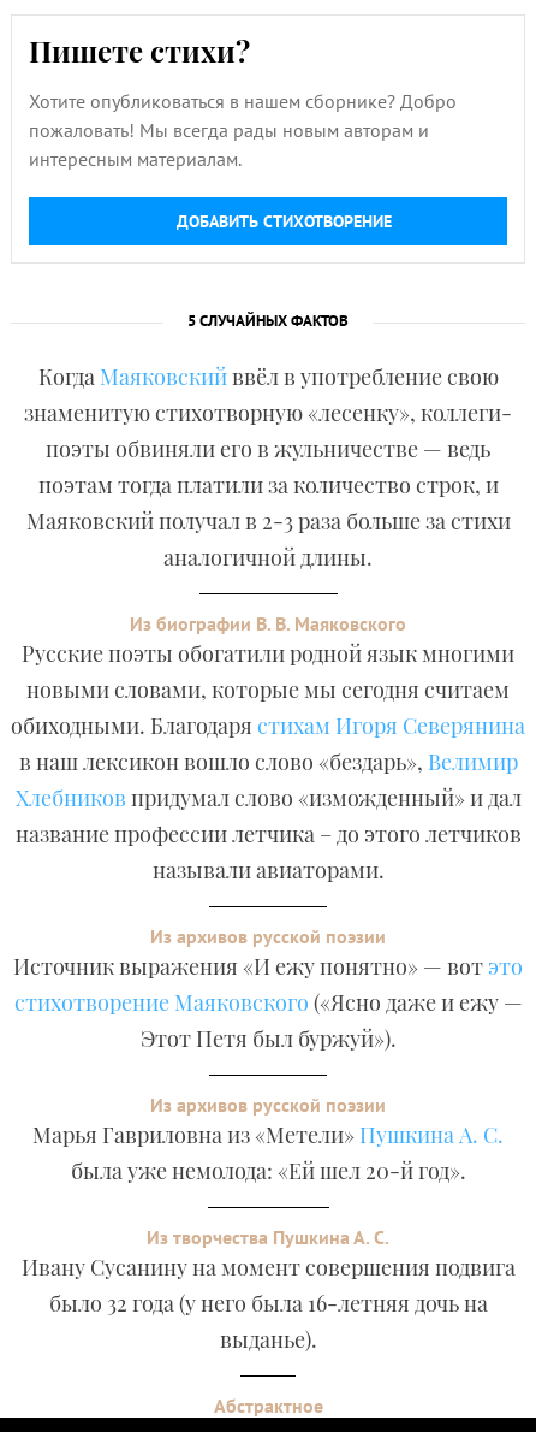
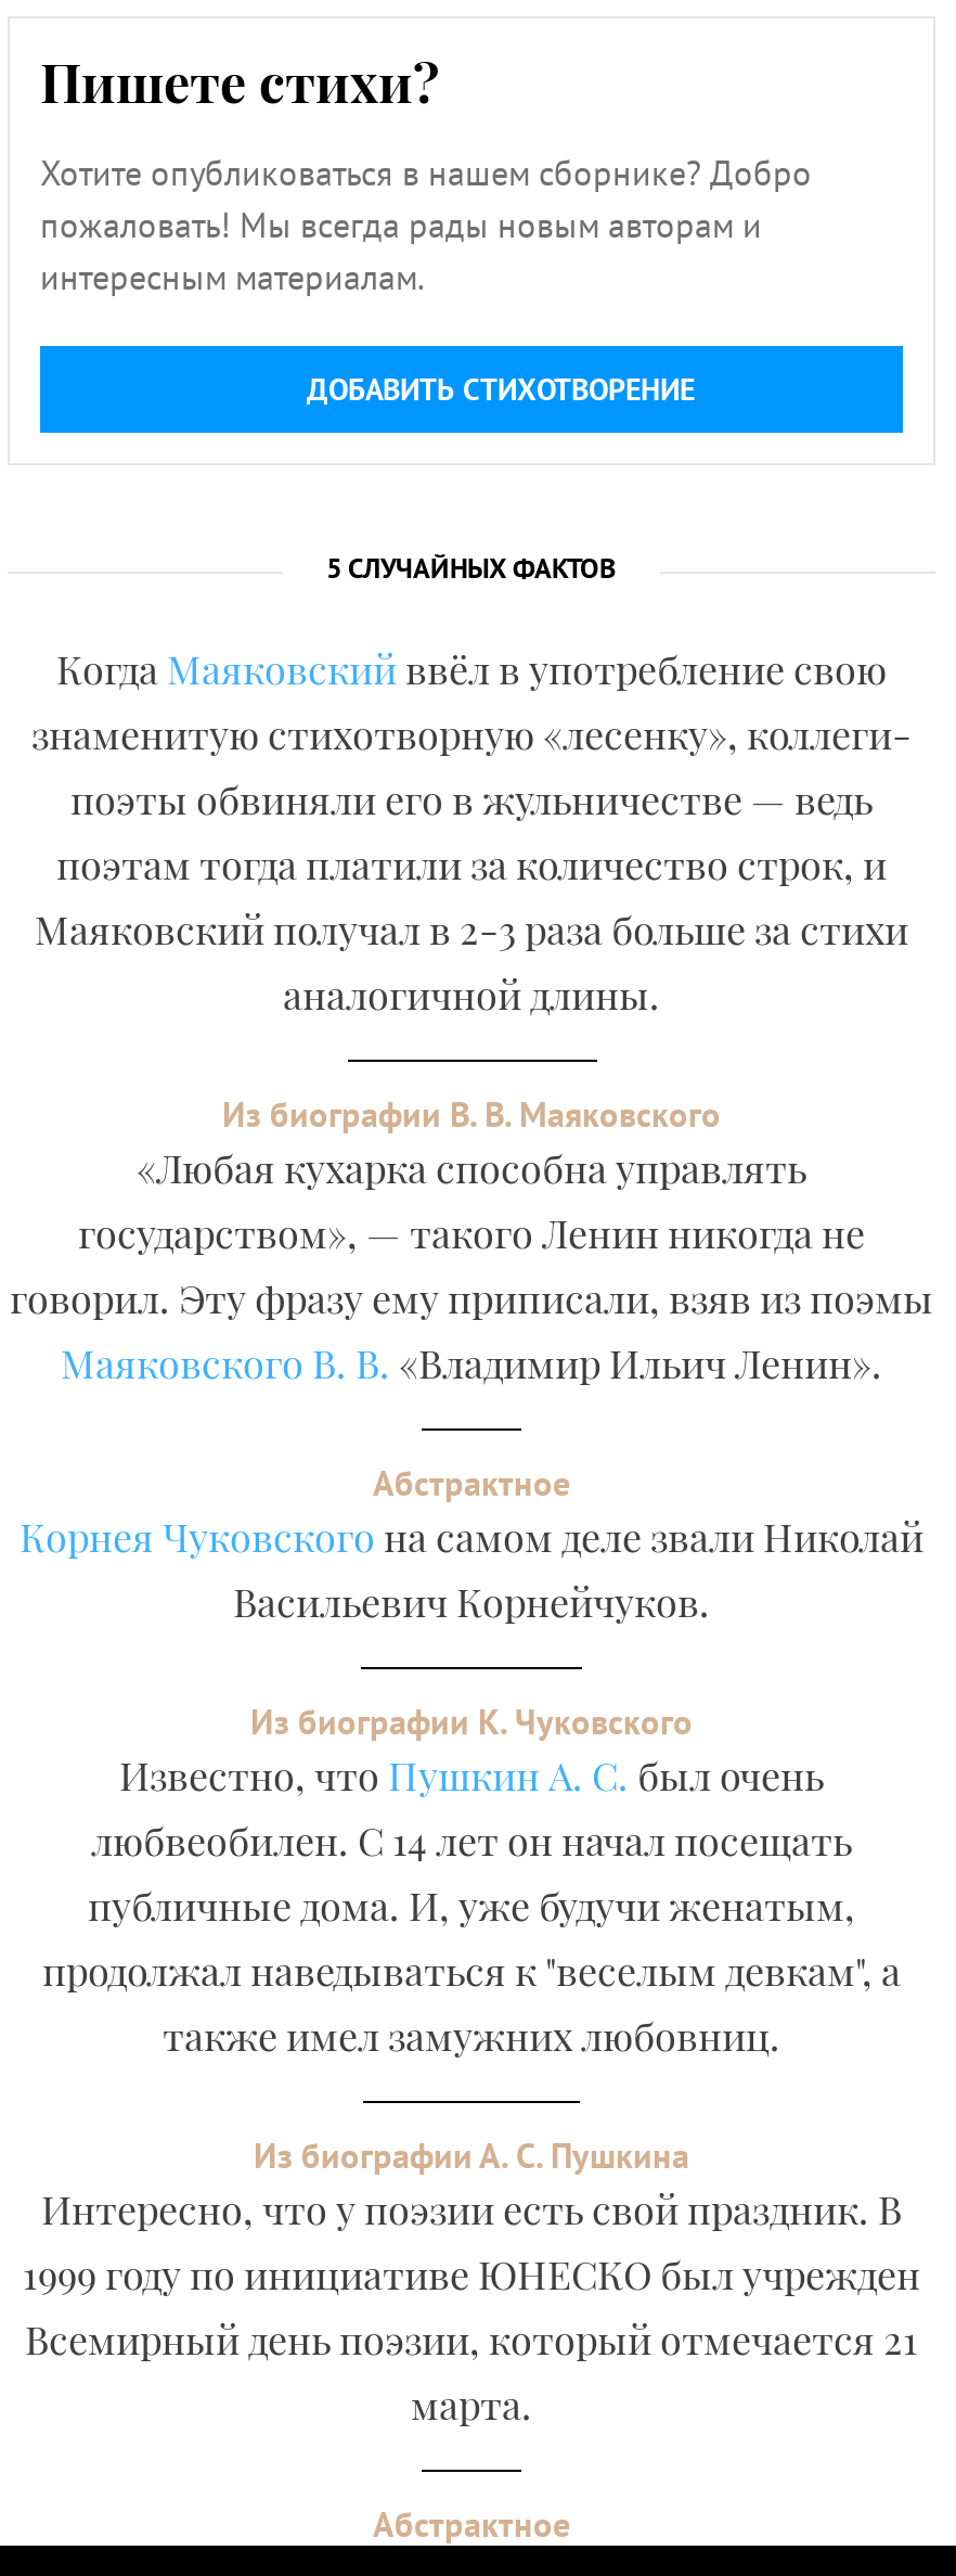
[11,639,525,884] Русские поэты обогатили родной язык многими | новыми словами, которые мы сегодня считаем | обиходными. Благодаря стихам Игоря Северянина | в наш лексикон вошло слово «бездарь», Велимир | Хлебников придумал слово «изможденный» и дал | название профессии летчика – до этого летчиков | называли авиаторами. -> [10,1142,933,1389] «Любая кухарка способна управлять | государством», — такого Ленин никогда не | говорил. Эту фразу ему приписали, взяв из поэмы | Маяковского В. В. «Владимир Ильич Ленин».
[13,924,523,1053] Из архивов русской поэзии | Источник выражения «И ежу понятно» — вот это | стихотворение Маяковского («Ясно даже и ежу — | Этот Петя был буржуй»). -> [20,1461,923,1628] Абстрактное | Корнея Чуковского на самом деле звали Николай | Васильевич Корнейчуков.
[32,1093,504,1185] Из архивов русской поэзии | Марья Гавриловна из «Метели» Пушкина А. С. | была уже немолода: «Ей шел 20-й год». -> [42,1700,901,2062] Из биографии К. Чуковского | Известно, что Пушкин А. С. был очень | любвеобилен. С 14 лет он начал посещать | публичные дома. И, уже будучи женатым, | продолжал наведываться к "веселым девкам", а | также имел замужних любовниц.
[21,1225,515,1354] Из творчества Пушкина А. С. | Ивану Сусанину на момент совершения подвига | было 32 года (у него была 16-летняя дочь на | выданье). -> [23,2133,920,2431] Из биографии А. С. Пушкина | Интересно, что у поэзии есть свой праздник. В | 1999 году по инициативе ЮНЕСКО был учрежден | Всемирный день поэзии, который отмечается 21 | марта.

